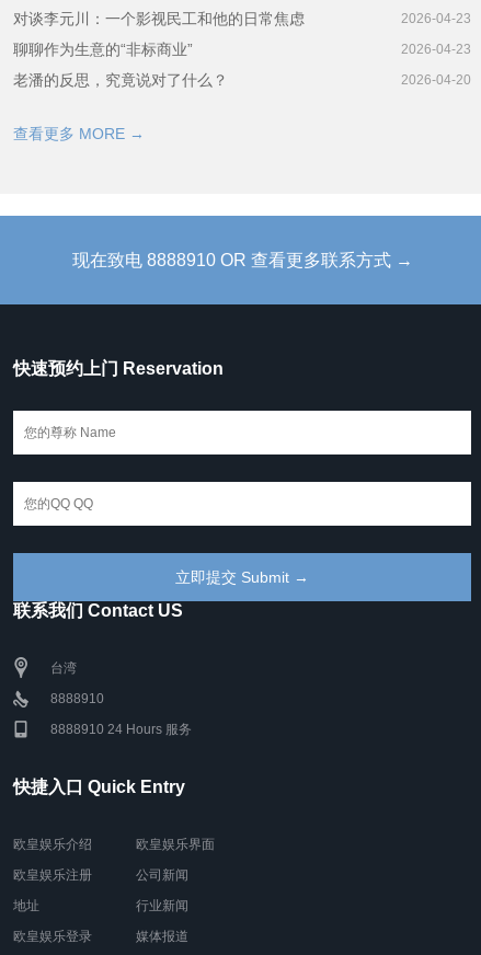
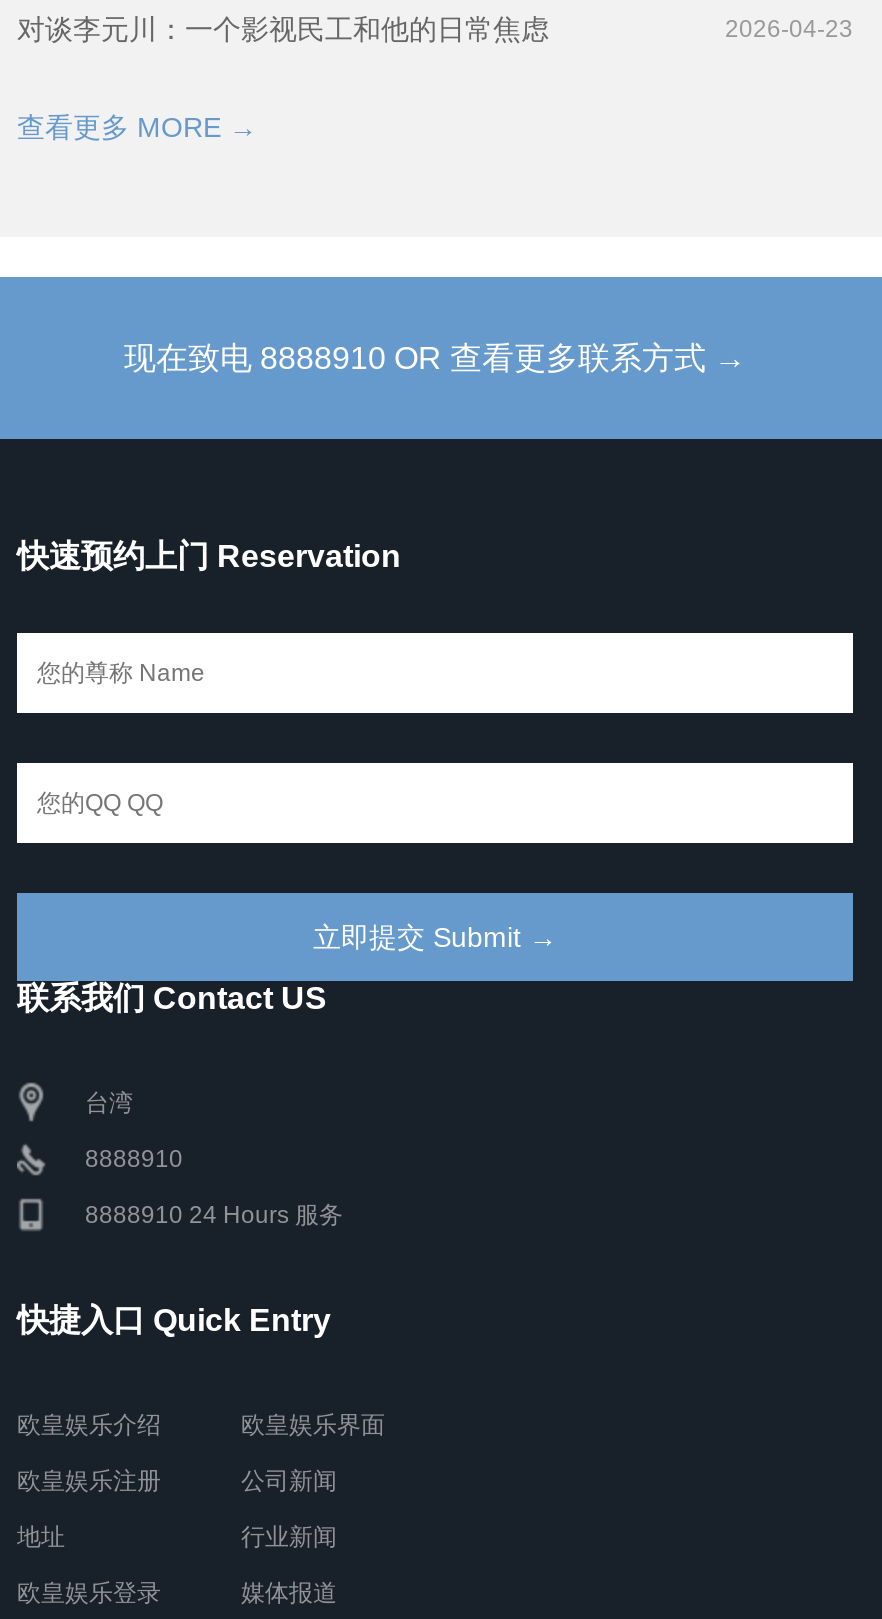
[13,40,471,88] 聊聊作为生意的“非标商业” | 2026-04-23 | 老潘的反思，究竟说对了什么？ | 2026-04-20 -> none

